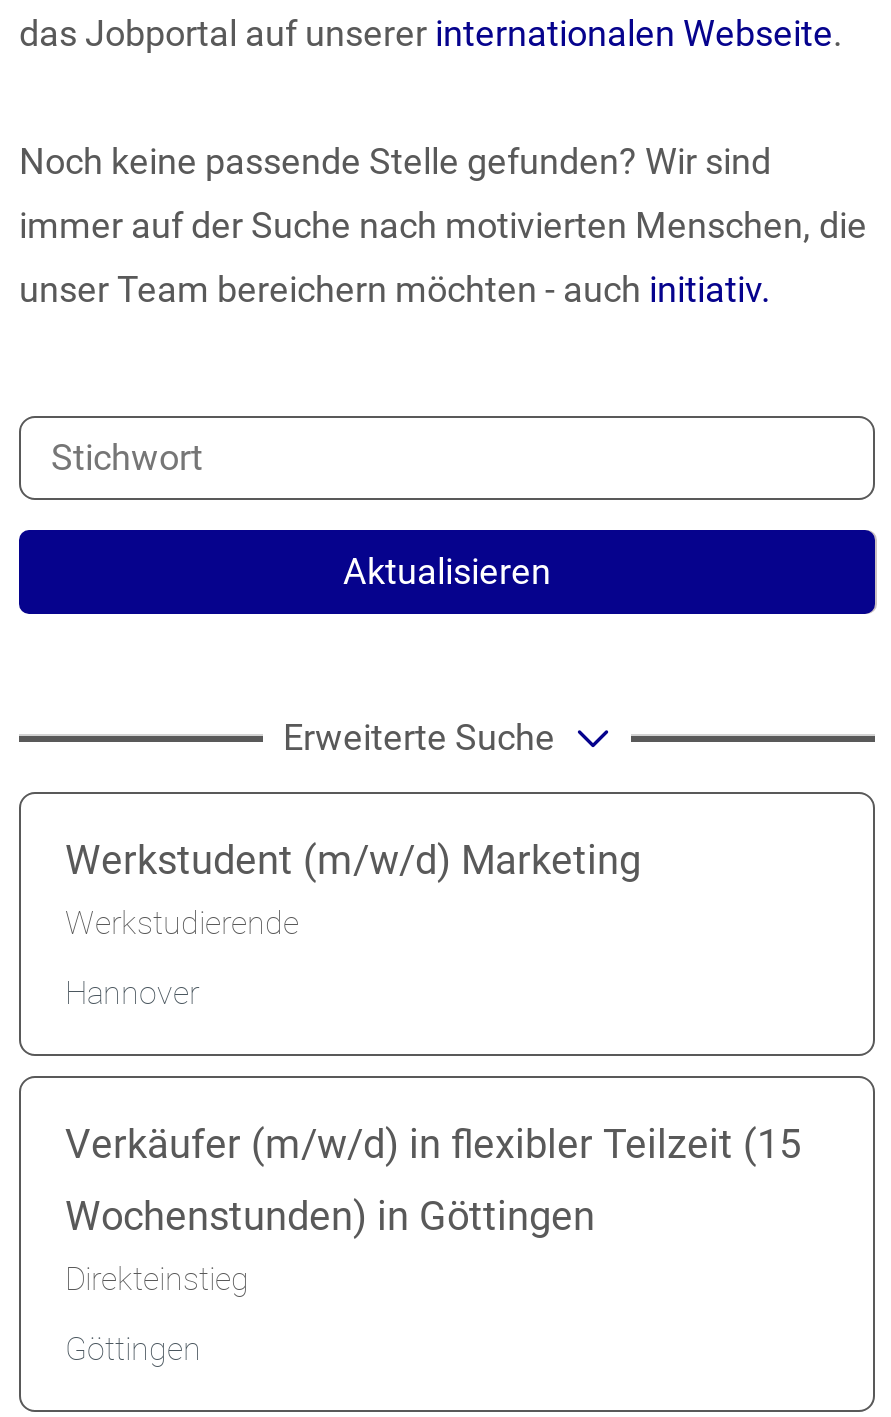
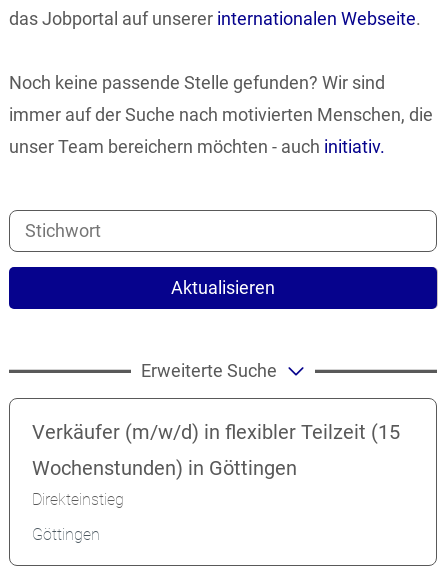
[65,837,641,1013] Werkstudent (m/w/d) Marketing | Werkstudierende | Hannover -> none

